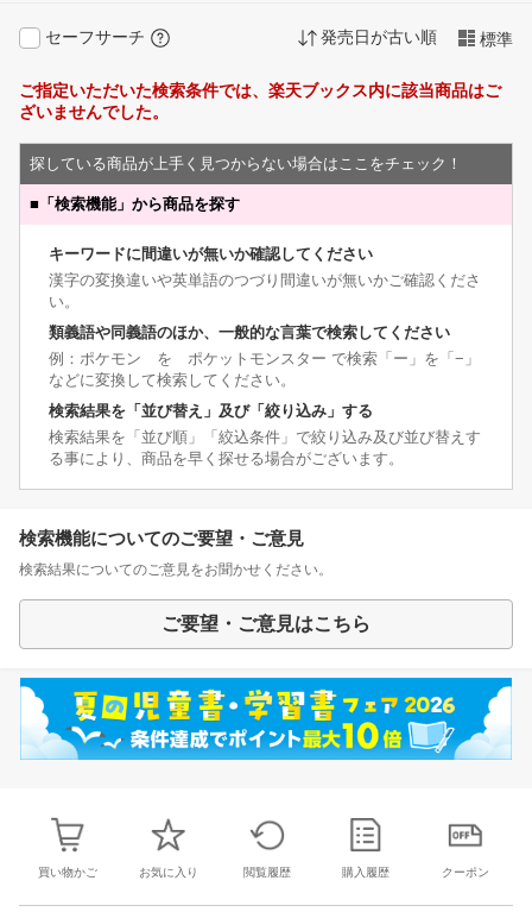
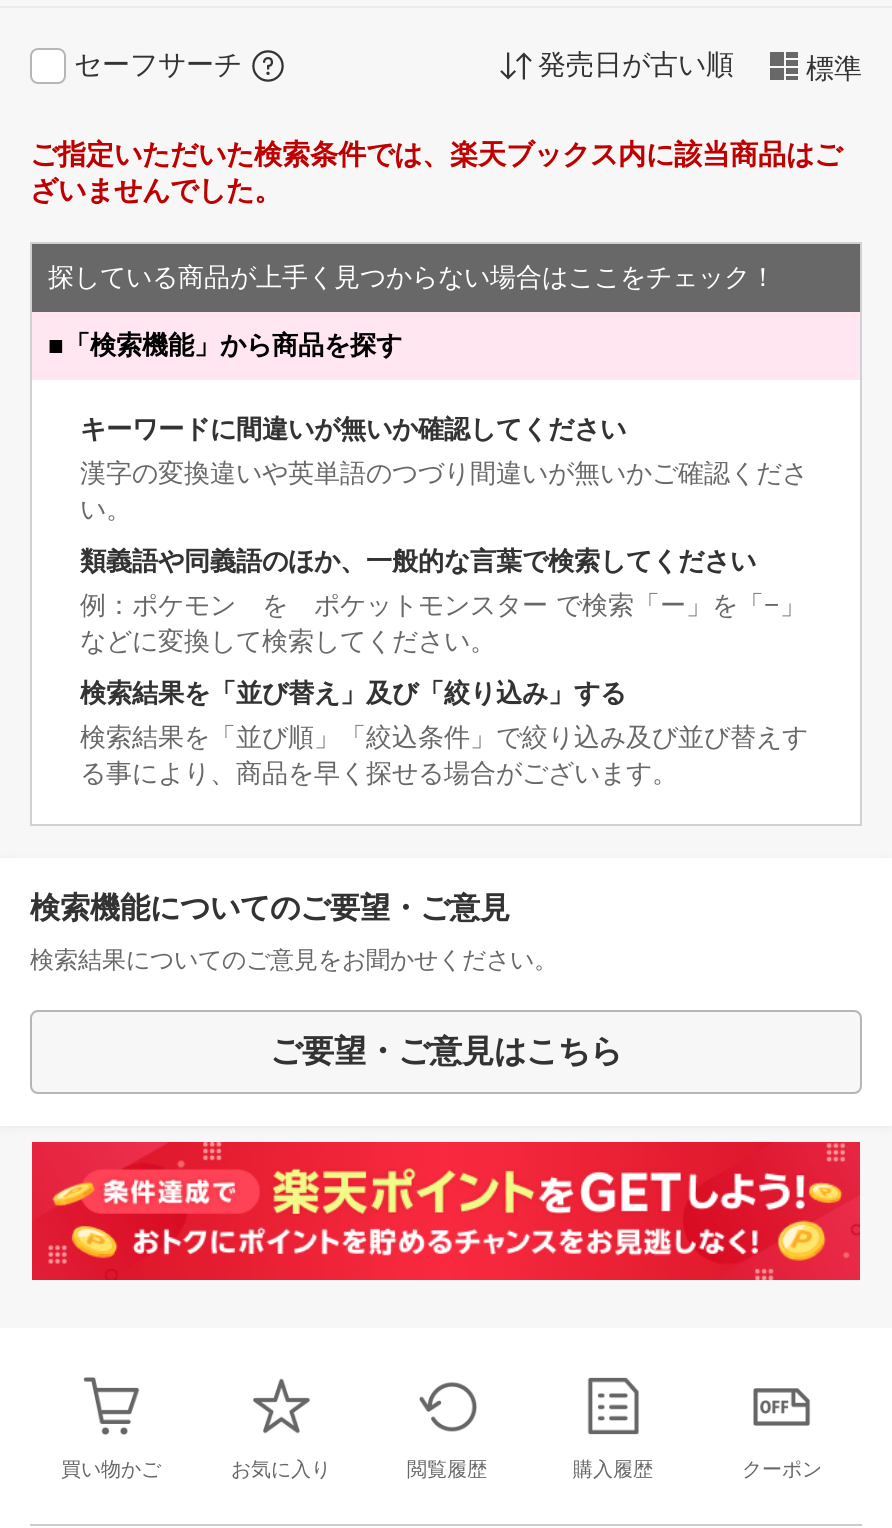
[19,677,513,761] [image] -> [30,1140,862,1282] [image]

